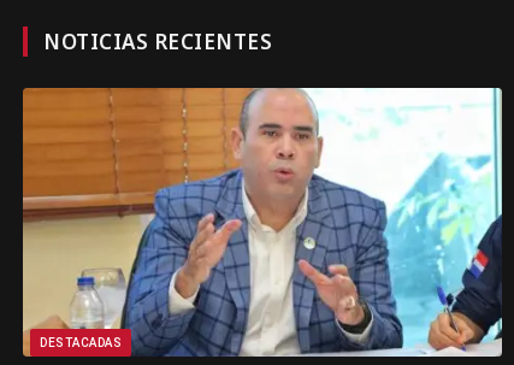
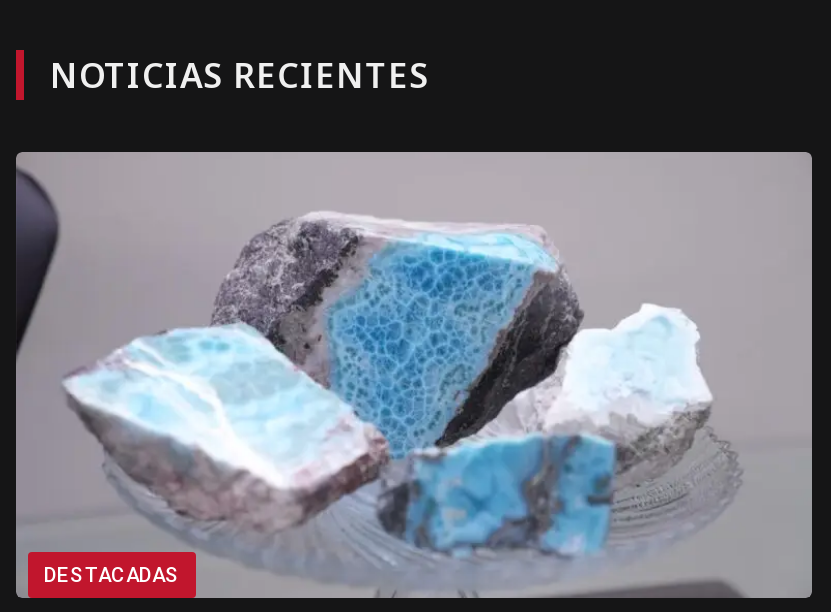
[22,87,502,357] [image] -> [14,150,814,600] [image]

